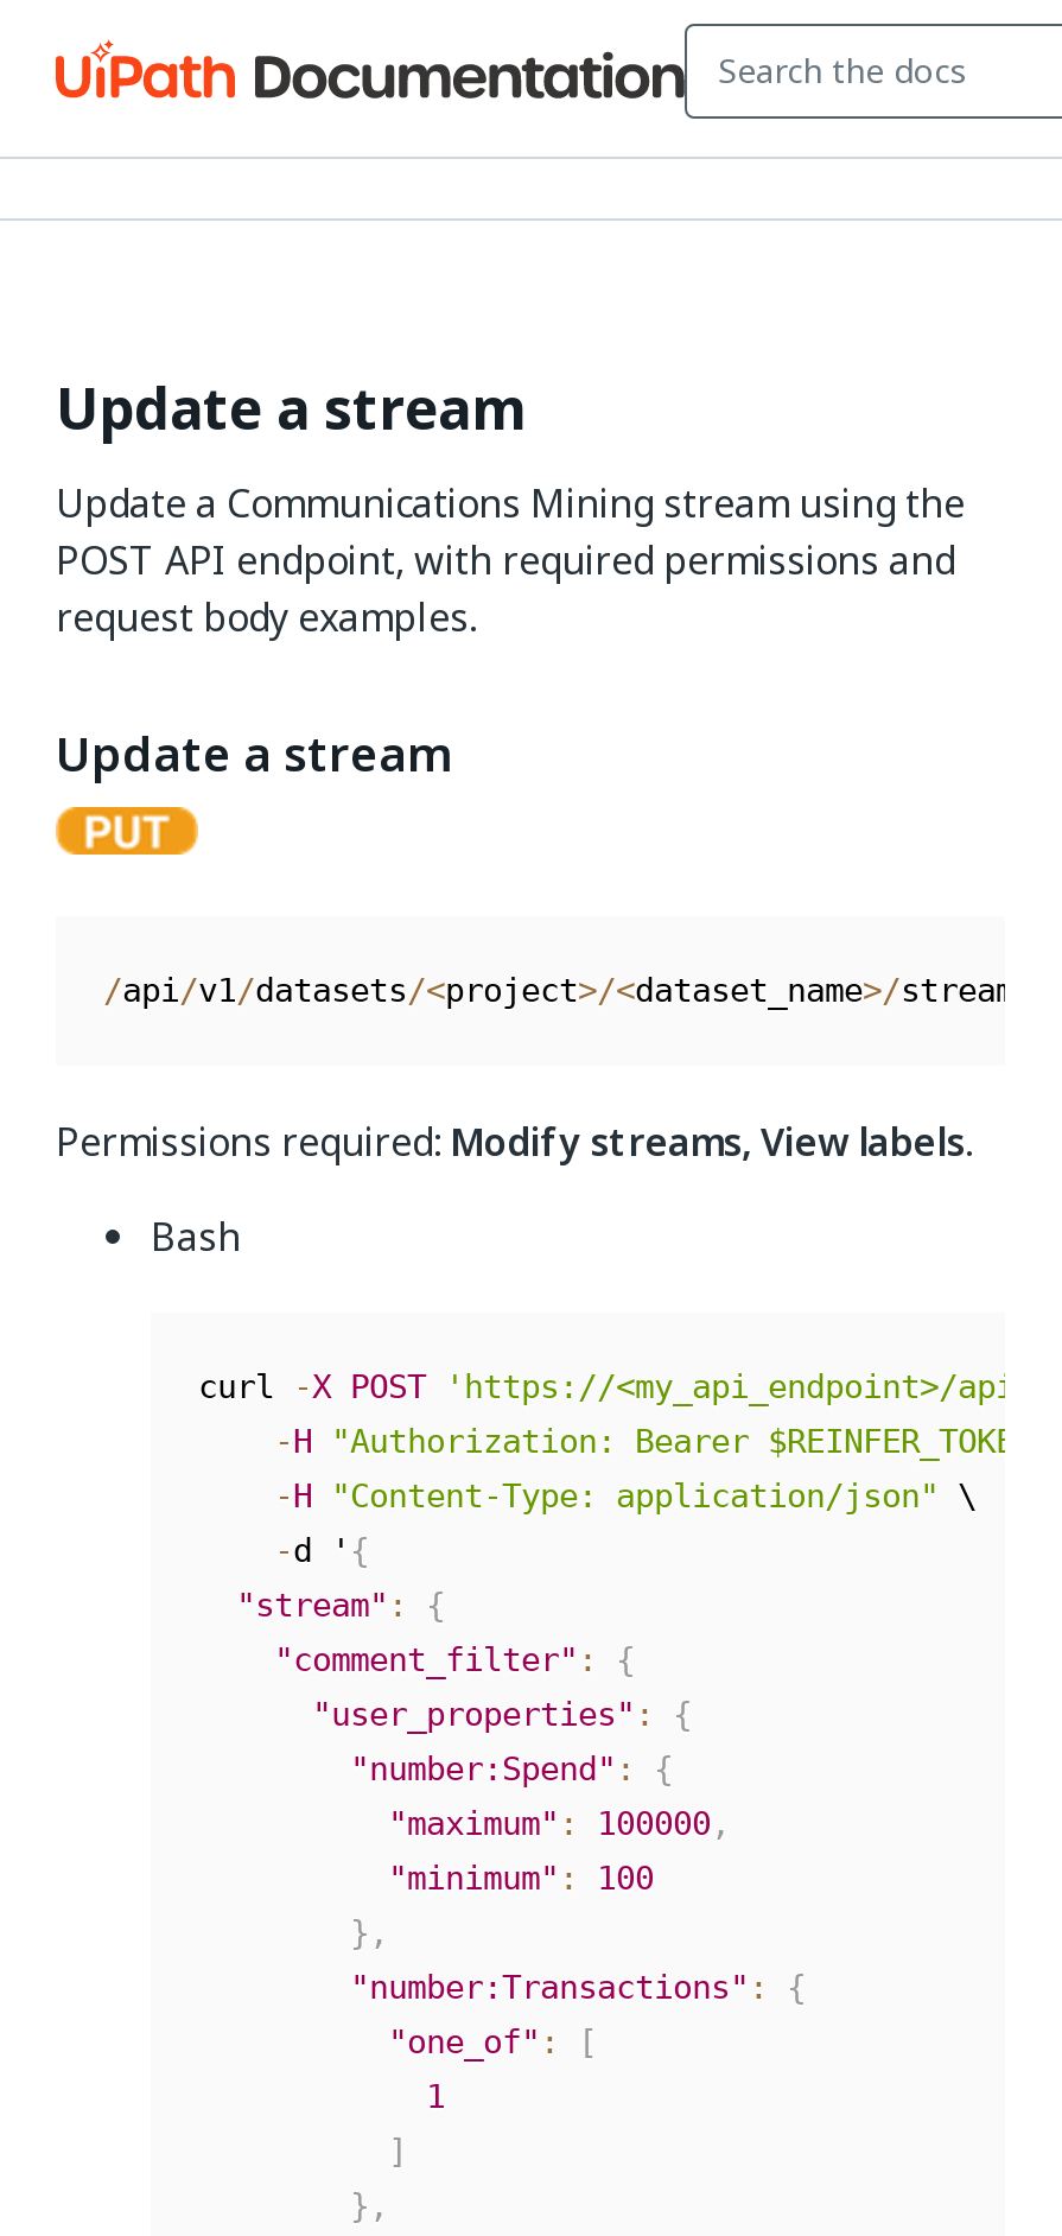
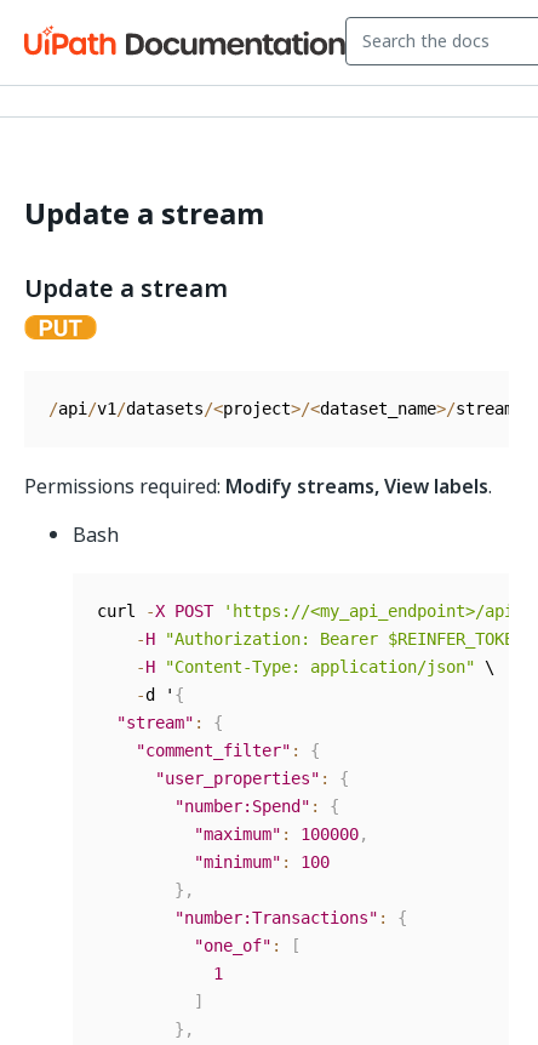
[56,475,965,646] Update a Communications Mining stream using the | POST API endpoint, with required permissions and | request body examples. -> none

